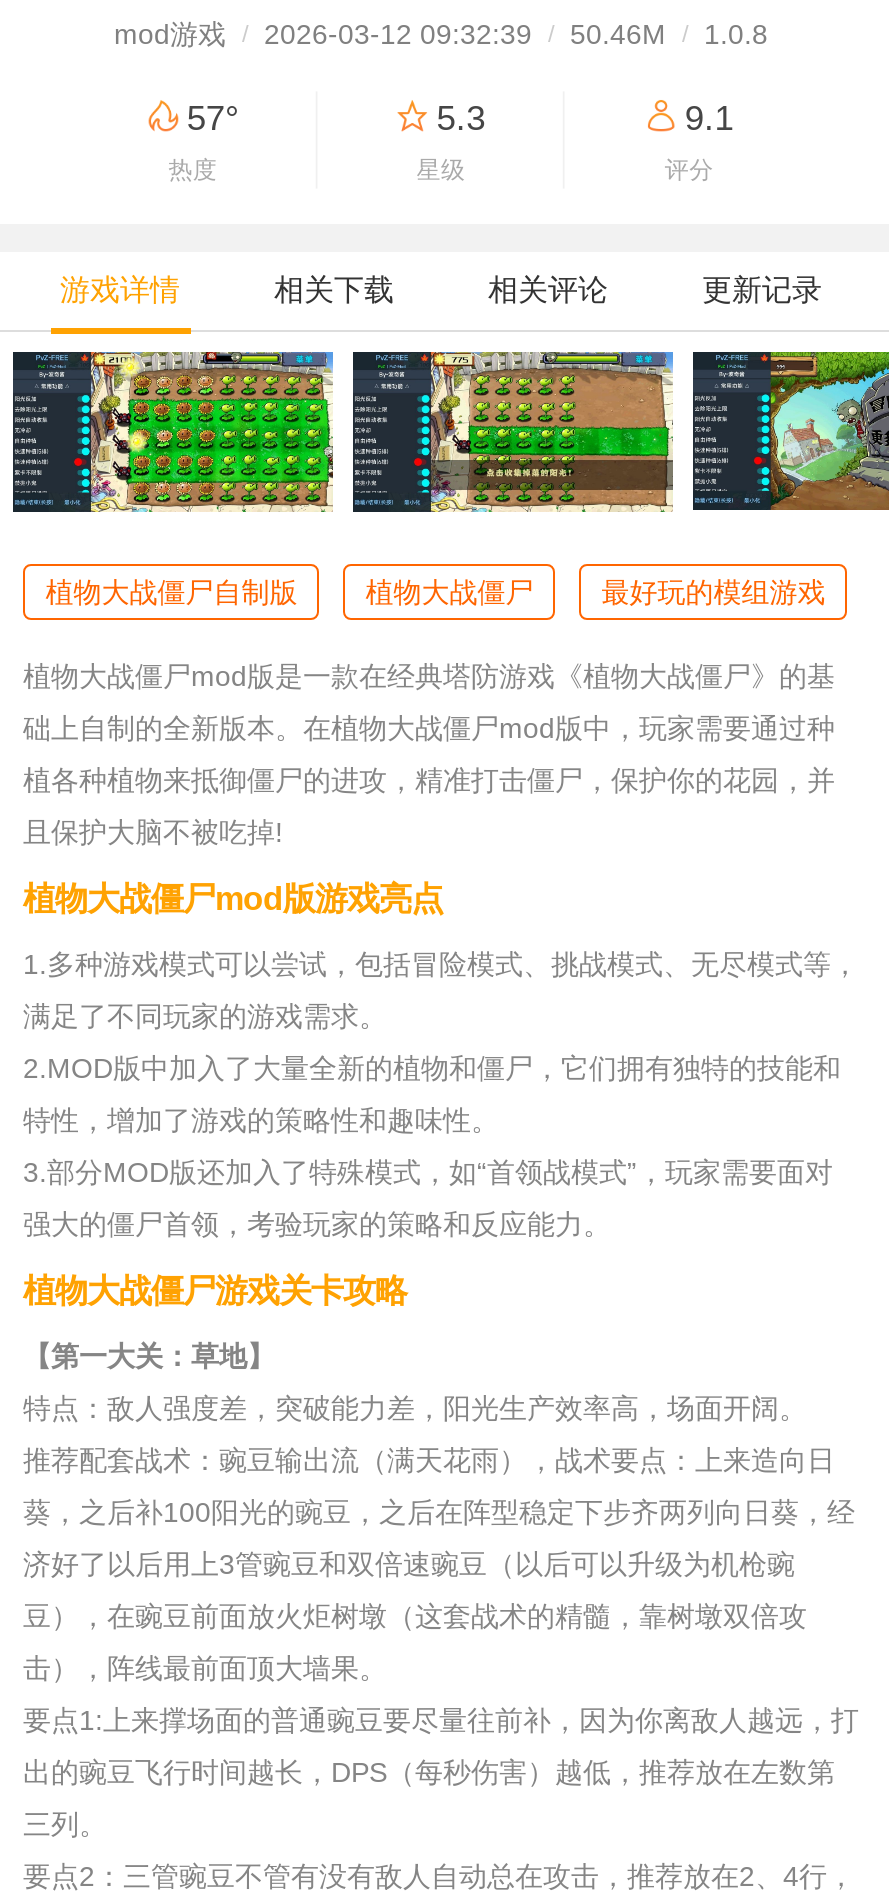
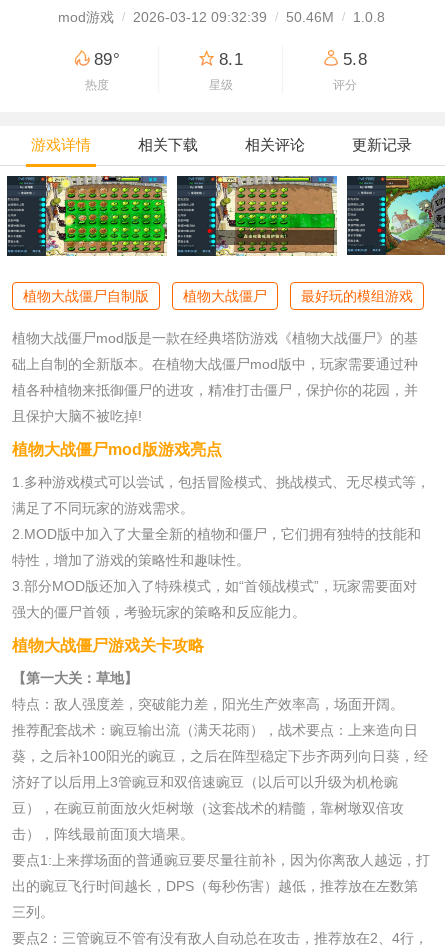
[187,97,239,136] 57° -> [94,49,120,68] 89°
[437,97,485,136] 5.3 -> [219,49,243,68] 8.1
[685,97,734,136] 9.1 -> [343,49,367,68] 5.8

